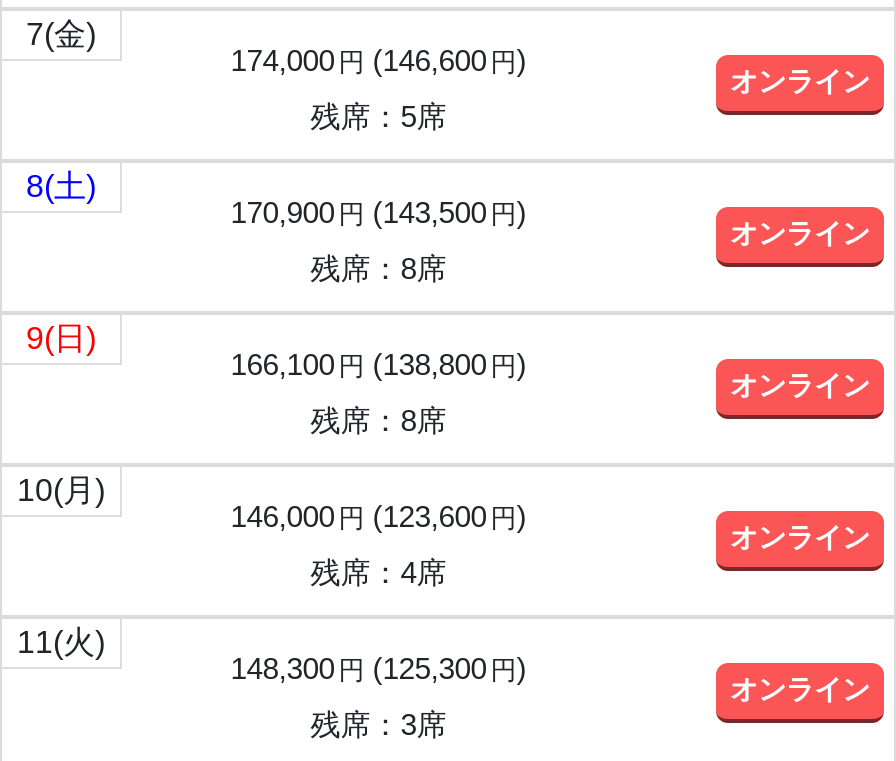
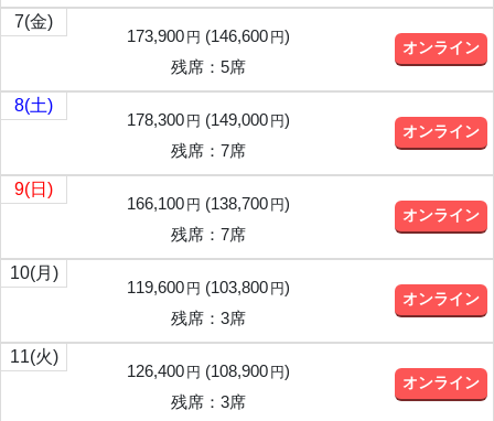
[231,43,527,77] 174,000 円 (146,600 円) -> [127,26,290,45] 173,900 円 (146,600 円)
[231,195,527,229] 170,900 円 (143,500 円) -> [127,110,290,129] 178,300 円 (149,000 円)
[311,251,447,285] 残席：8席 -> [171,141,246,160] 残席：7席
[231,347,527,381] 166,100 円 (138,800 円) -> [127,194,290,213] 166,100 円 (138,700 円)
[311,403,447,437] 残席：8席 -> [171,225,246,243] 残席：7席
[231,499,527,533] 146,000 円 (123,600 円) -> [127,278,290,296] 119,600 円 (103,800 円)
[311,555,447,589] 残席：4席 -> [171,308,246,327] 残席：3席
[231,651,527,685] 148,300 円 (125,300 円) -> [127,361,290,380] 126,400 円 (108,900 円)

